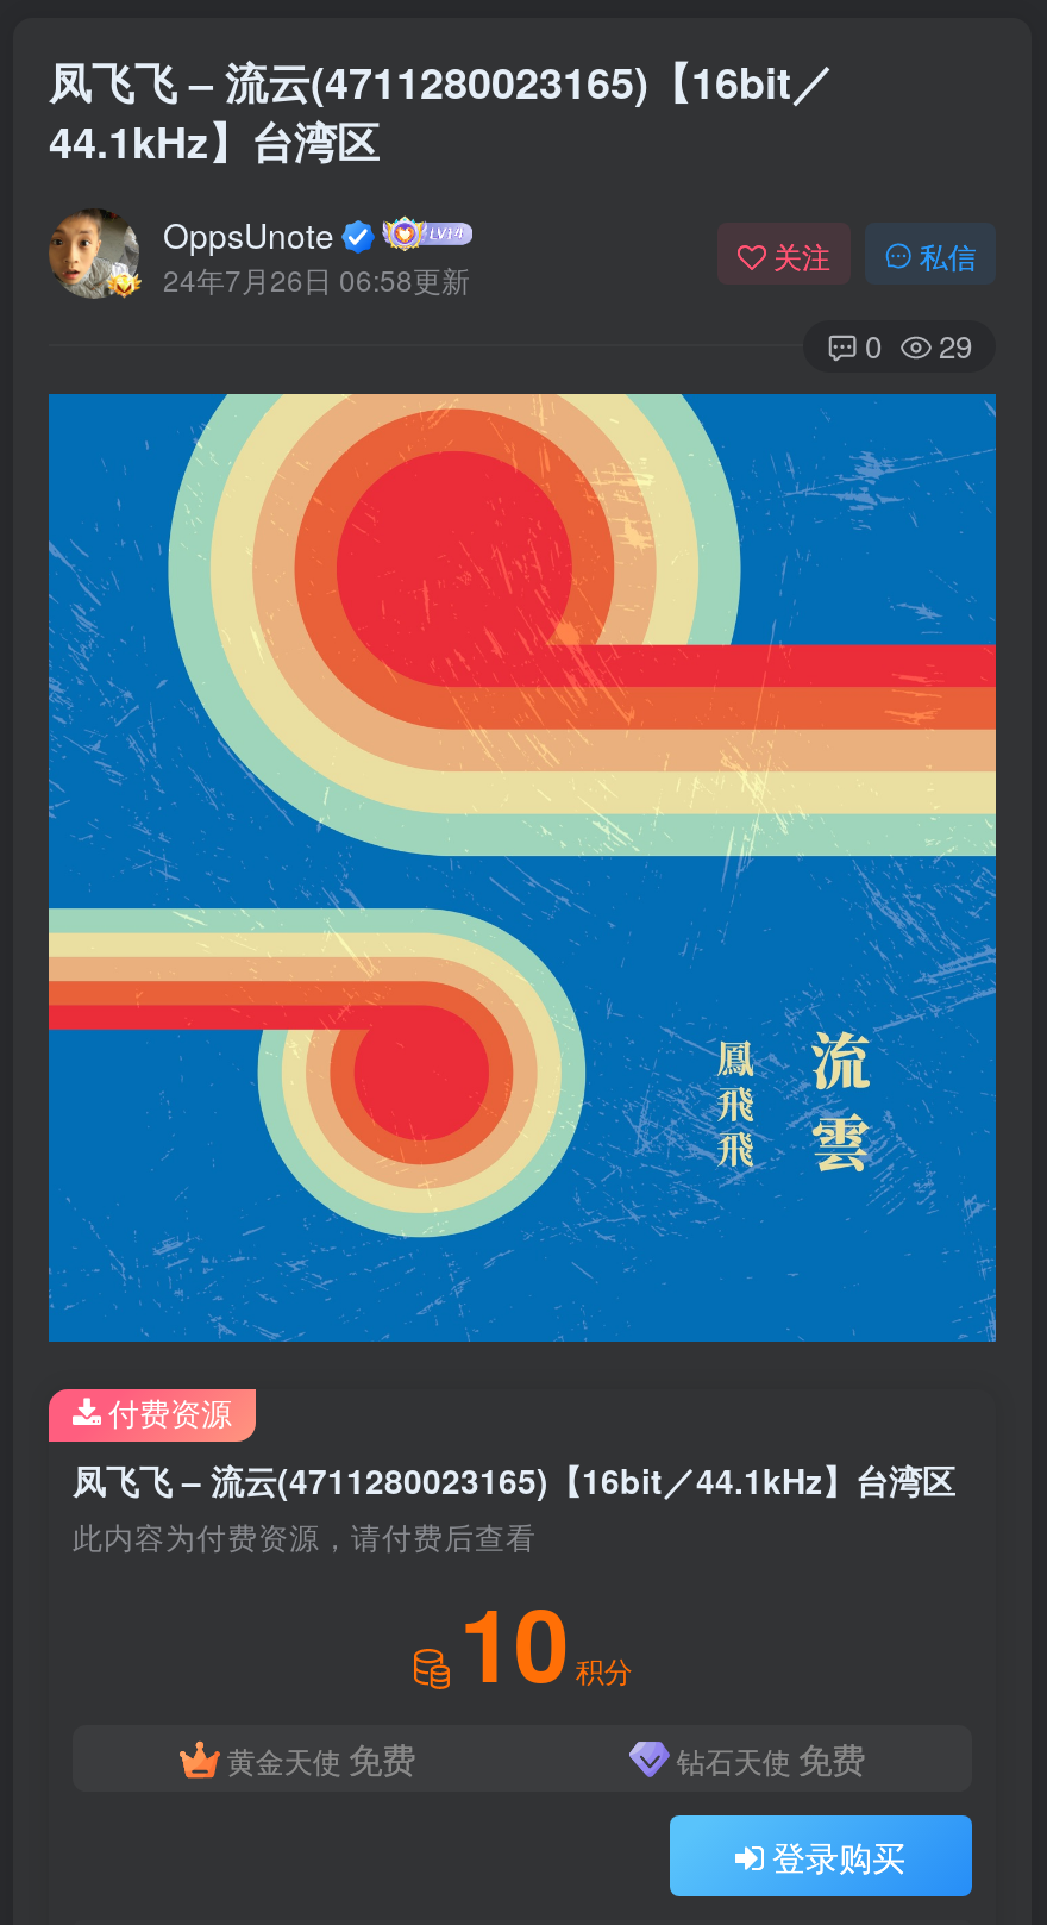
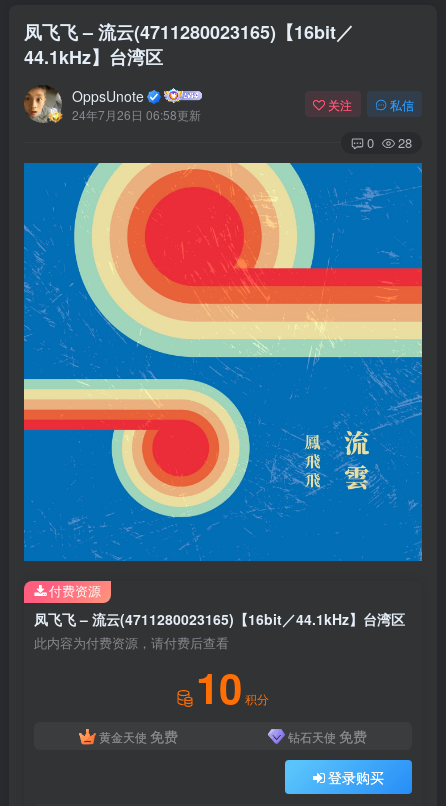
[865,323,972,368] 0 29 -> [367,133,412,152] 0 28

